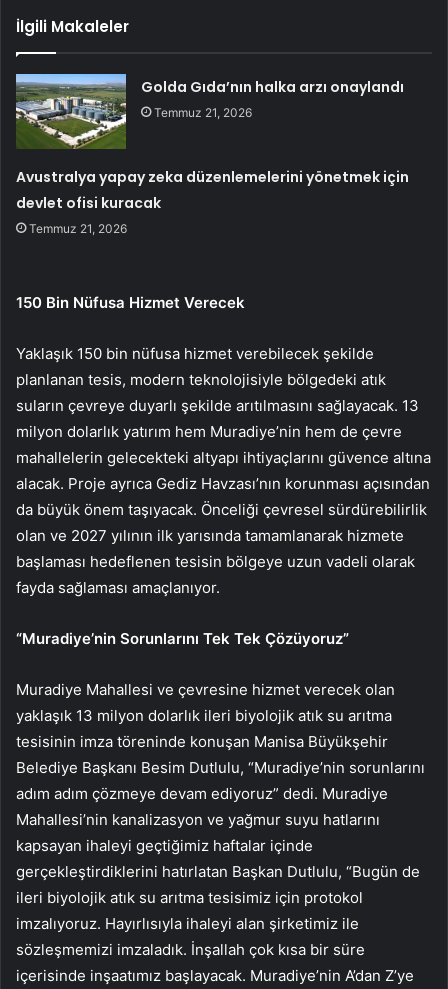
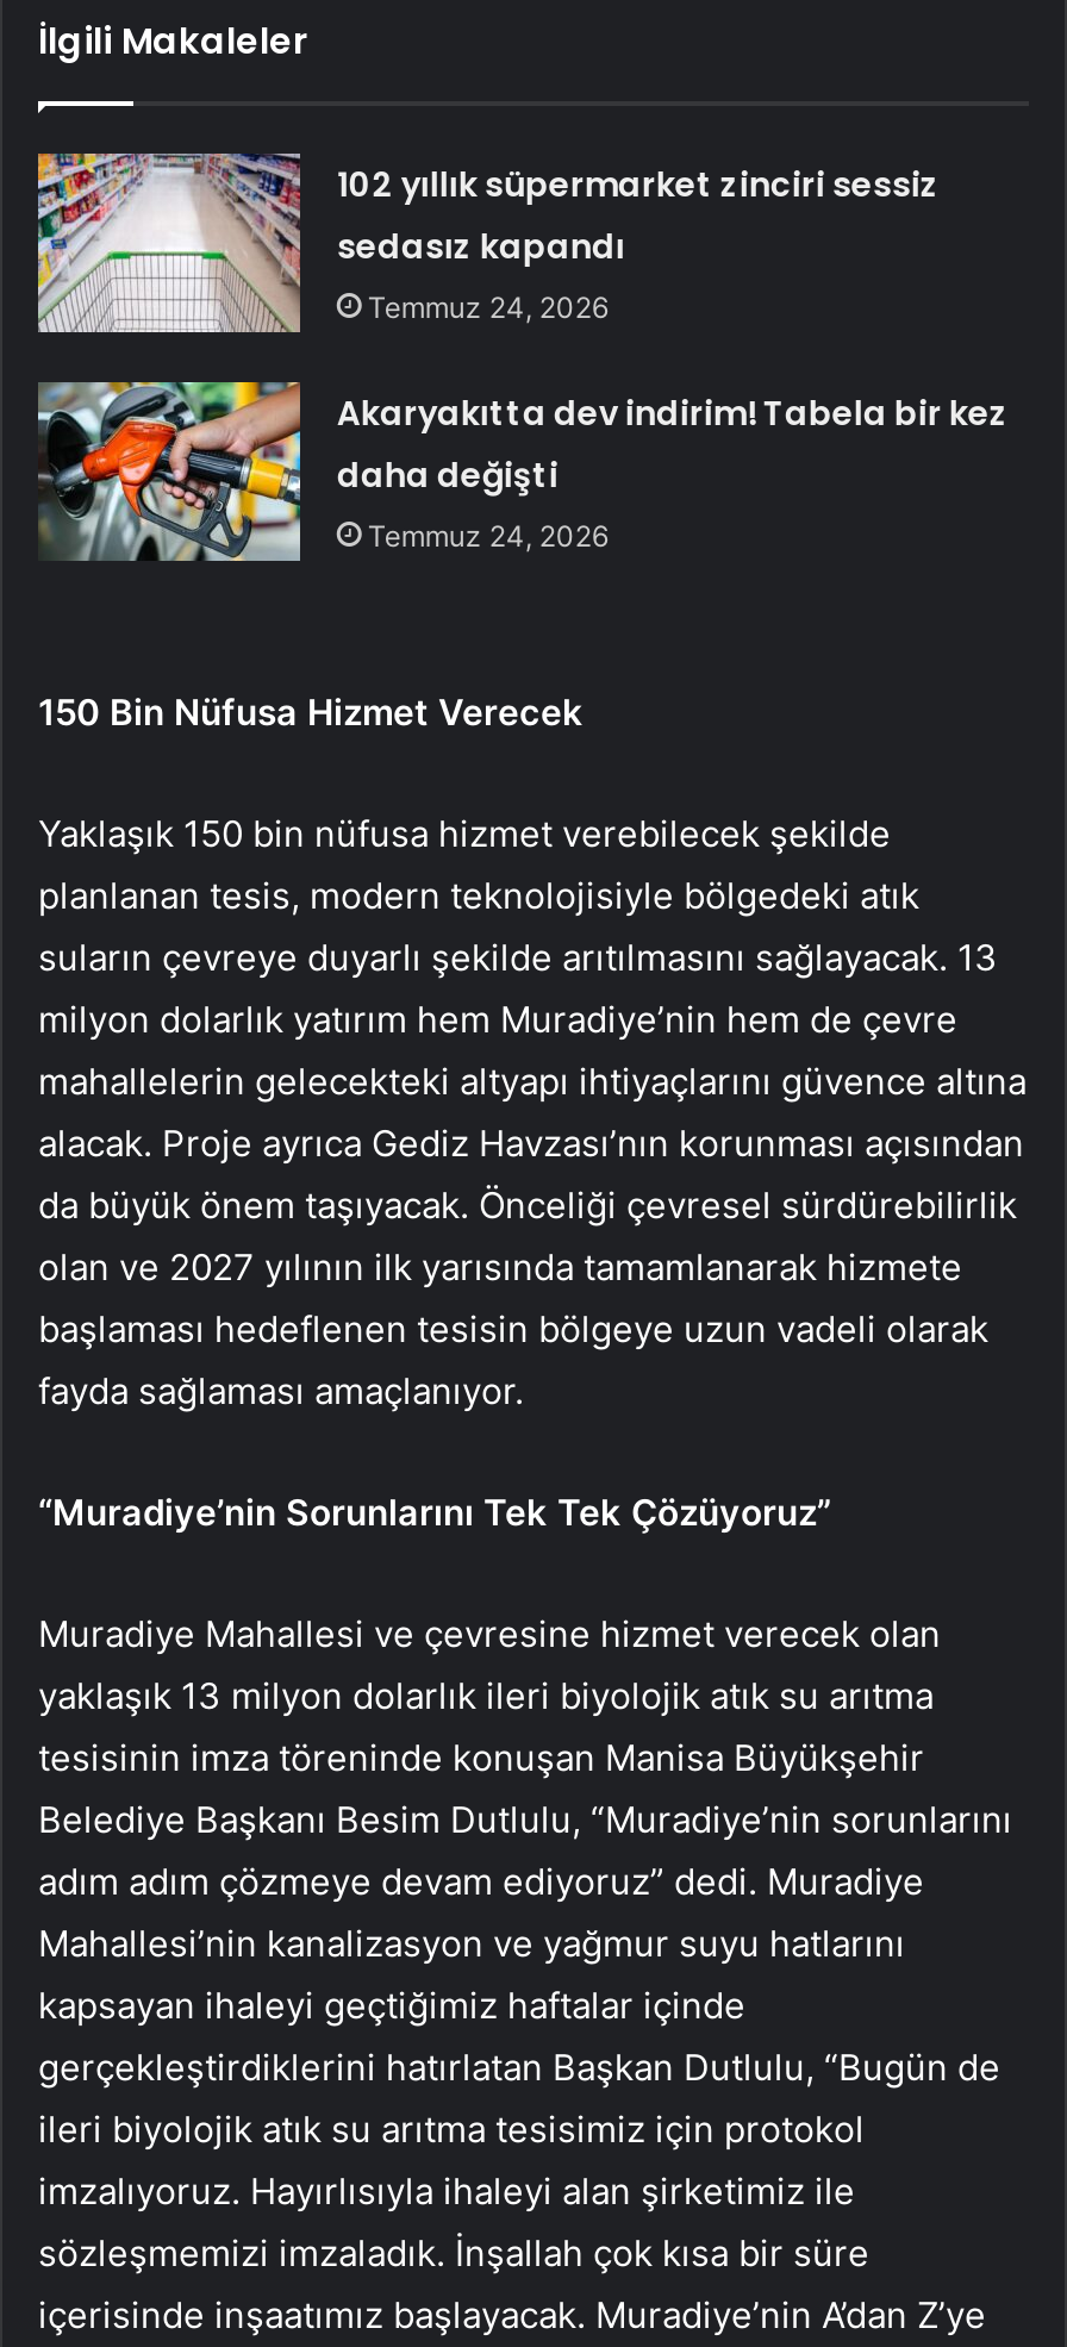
[15,73,404,150] [image] | Golda Gıda’nın halka arzı onaylandı | Temmuz 21, 2026 -> [36,151,939,335] [image] | 102 yıllık süpermarket zinciri sessiz | sedasız kapandı | Temmuz 24, 2026
[16,167,409,236] Avustralya yapay zeka düzenlemelerini yönetmek için | devlet ofisi kuracak | Temmuz 21, 2026 -> [337,389,1008,553] Akaryakıtta dev indirim! Tabela bir kez | daha değişti | Temmuz 24, 2026

